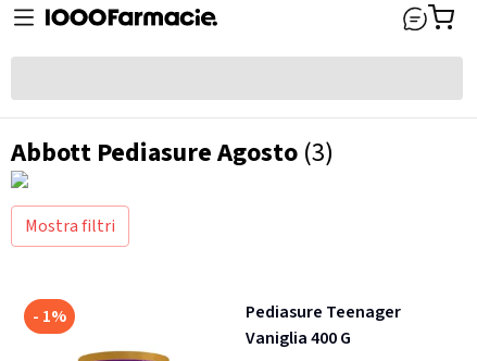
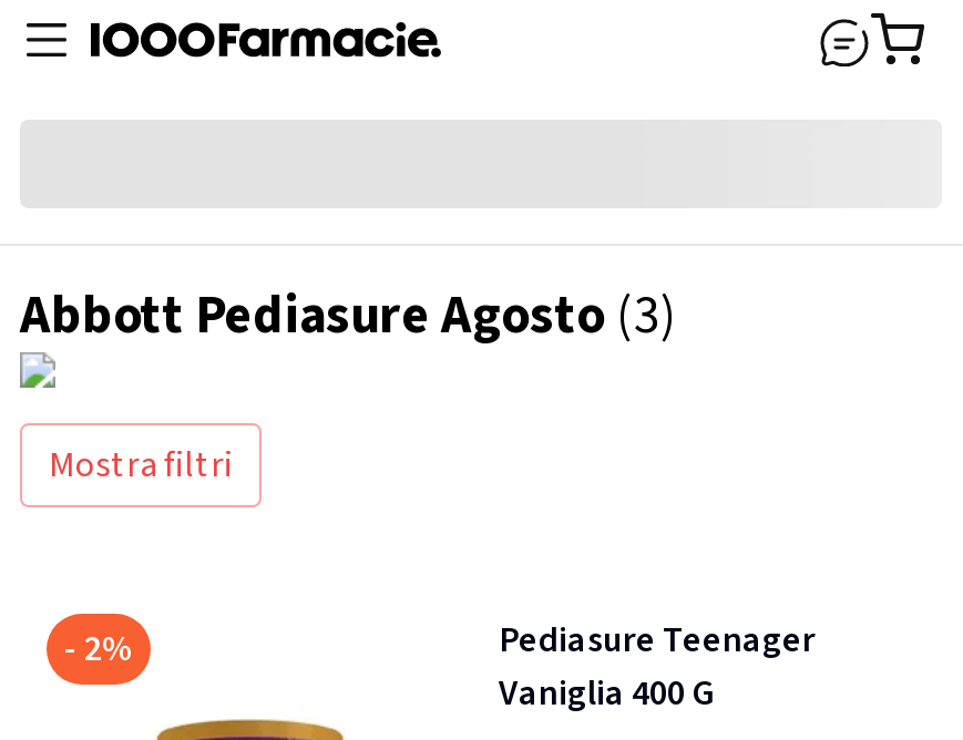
[33,304,66,328] - 1% -> [64,625,133,674] - 2%

